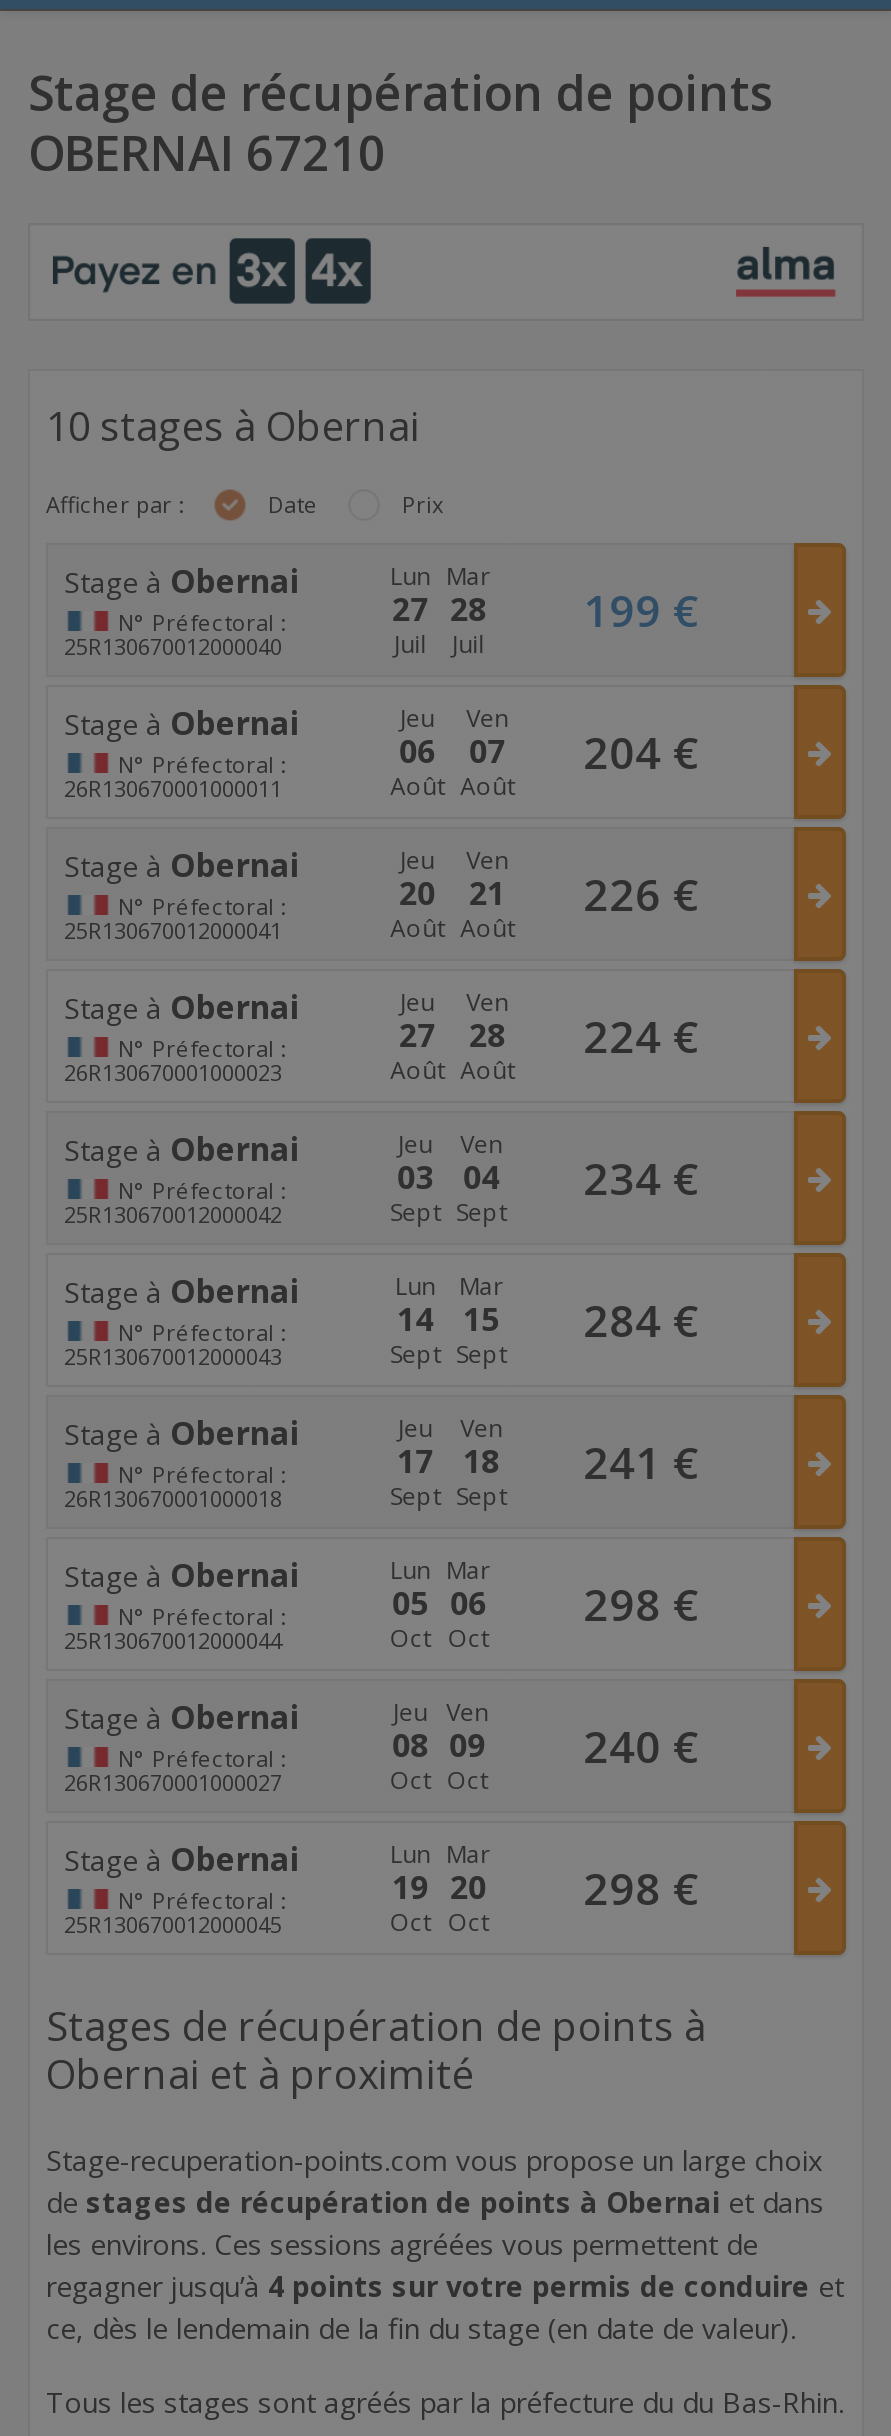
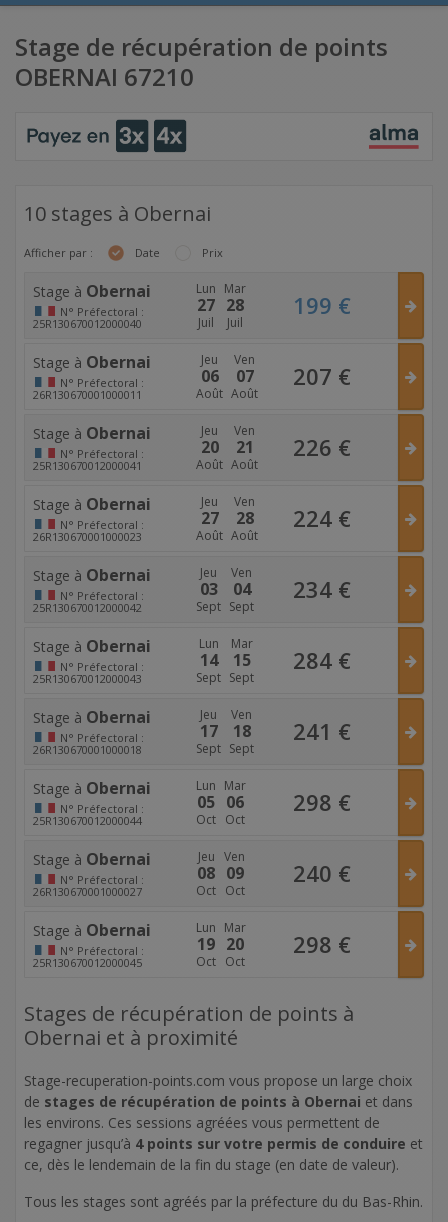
[399,721,699,781] 06 07 204 € -> [201,361,351,391] 06 07 207 €

